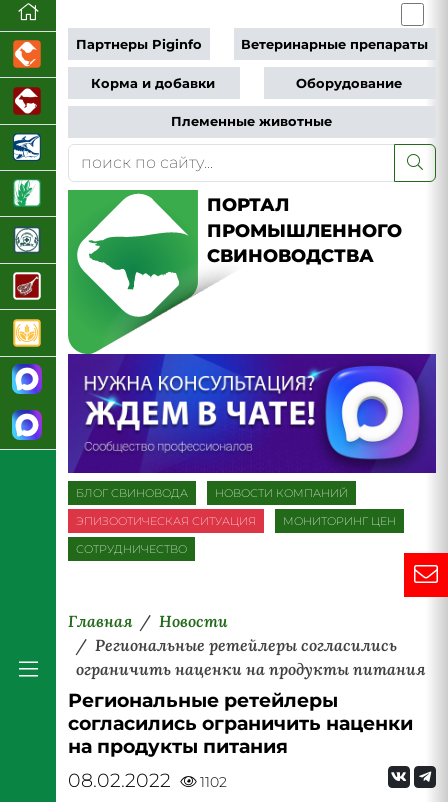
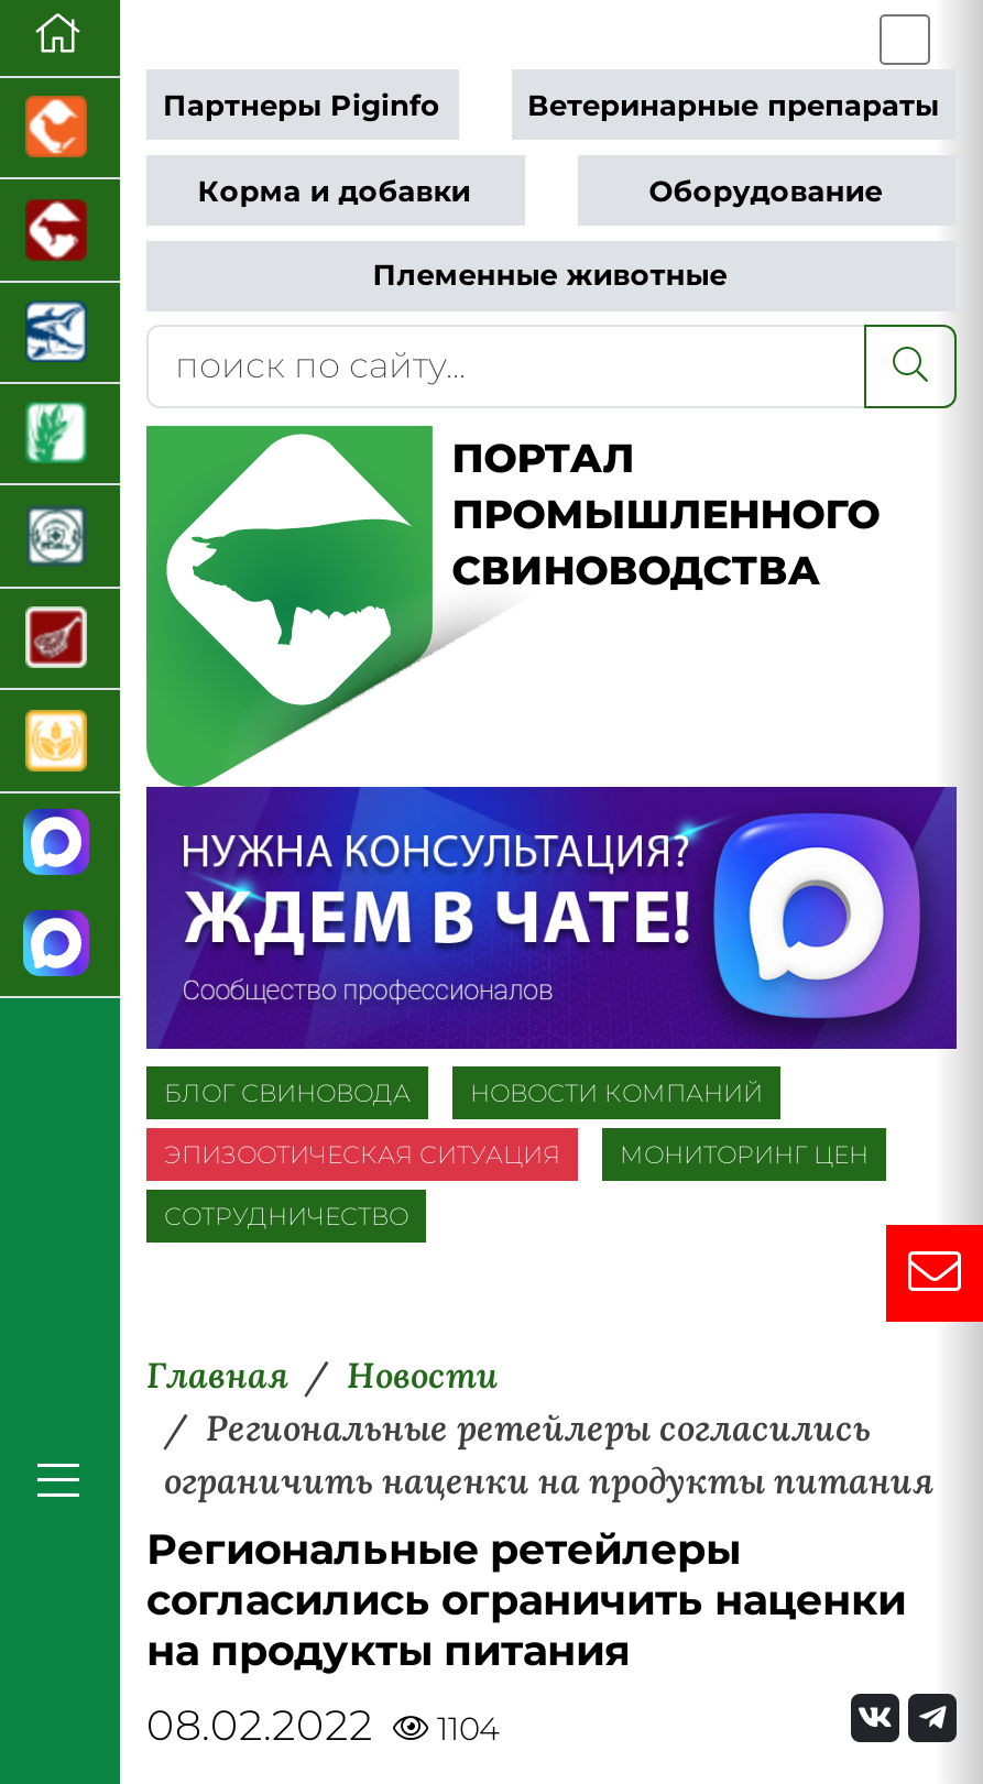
[68,767,227,791] 08.02.2022 1102 -> [146,1697,499,1750] 08.02.2022 1104

